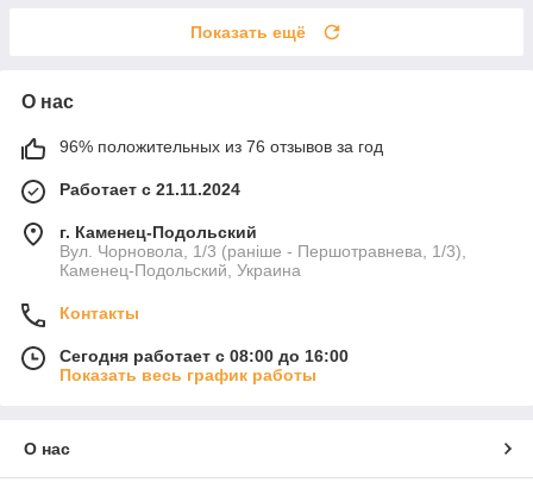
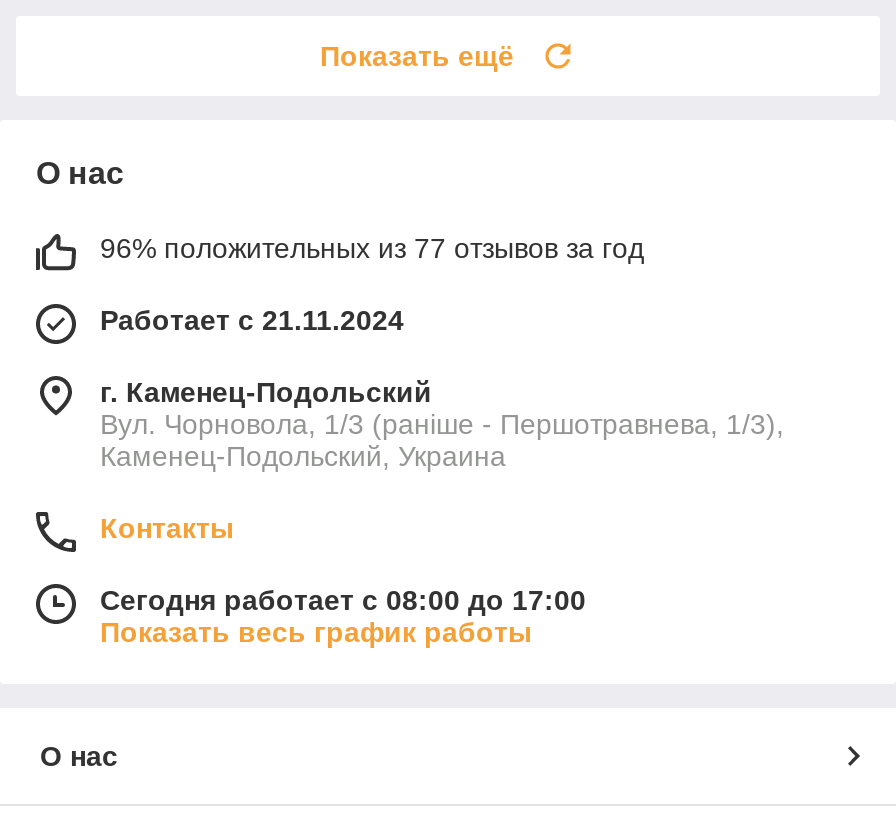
[59,137,383,157] 96% положительных из 76 отзывов за год -> [100,233,644,265] 96% положительных из 77 отзывов за год
[59,347,349,366] Сегодня работает с 08:00 до 16:00 -> [100,585,586,617] Сегодня работает с 08:00 до 17:00

